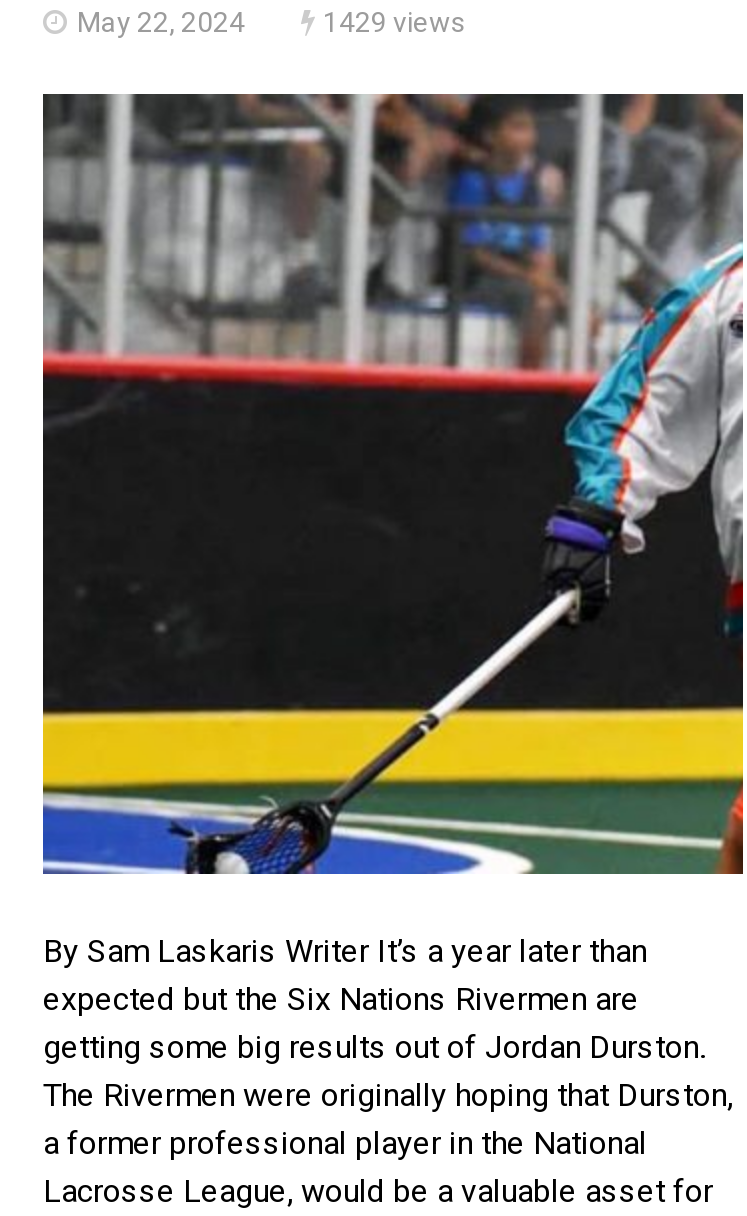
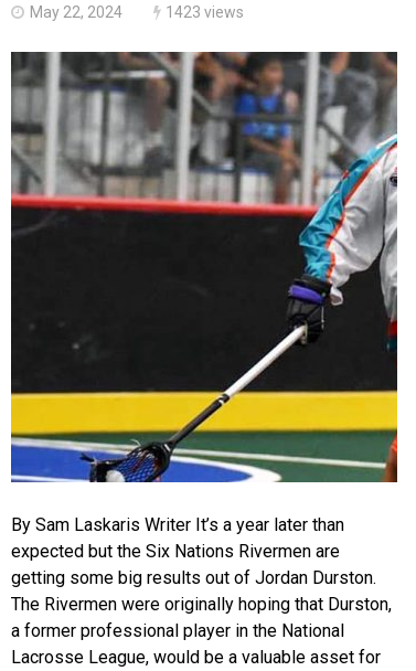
[323,5,465,37] 1429 views -> [166,3,244,21] 1423 views

